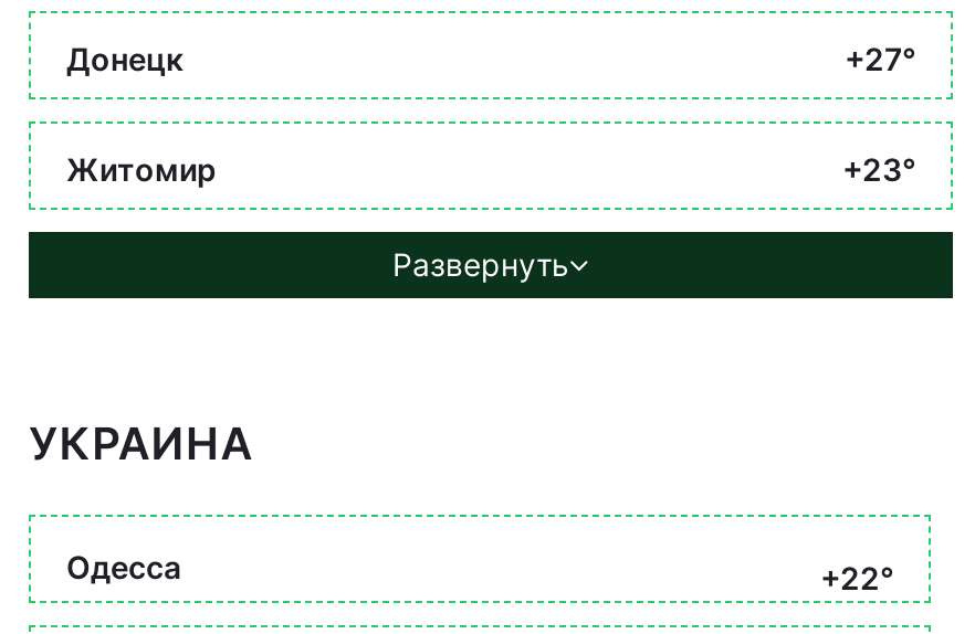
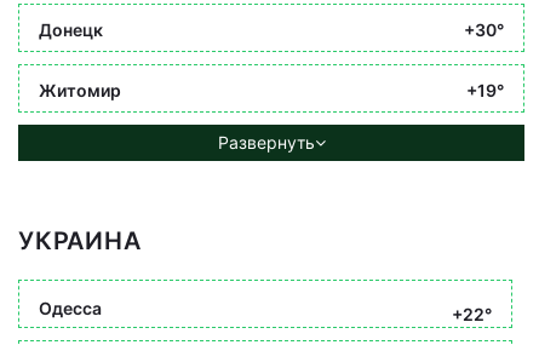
[845,39,915,76] +27° -> [464,19,504,39] +30°
[842,149,915,187] +23° -> [466,79,504,100] +19°

